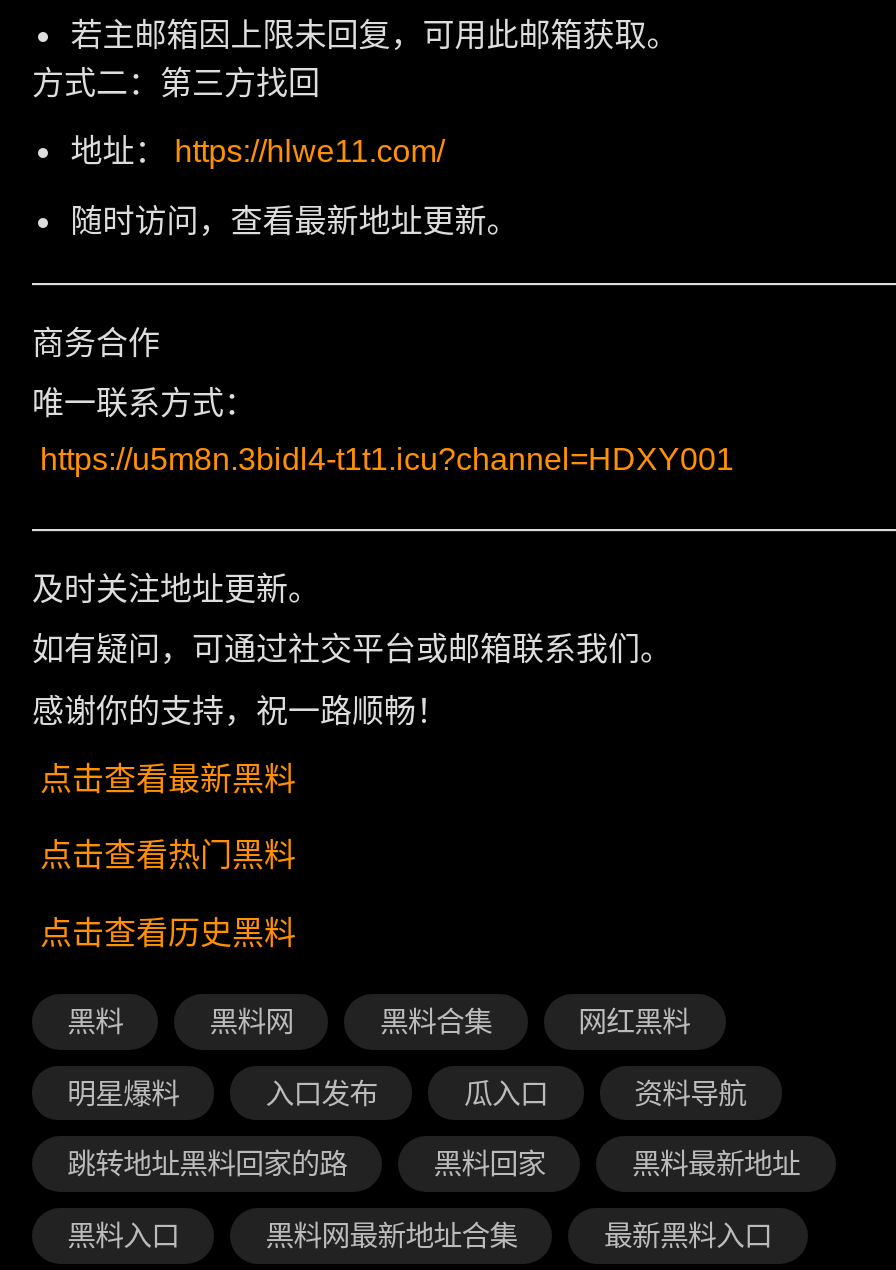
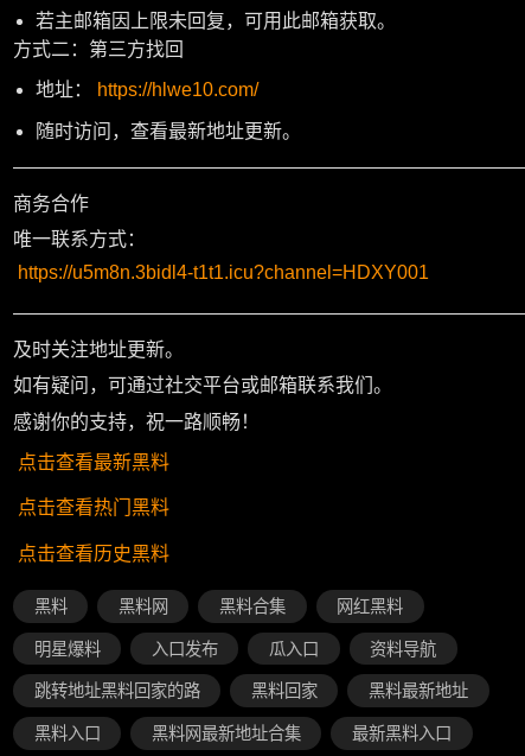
[70,135,444,169] 地址： https://hlwe11.com/ -> [36,80,259,100] 地址： https://hlwe10.com/

